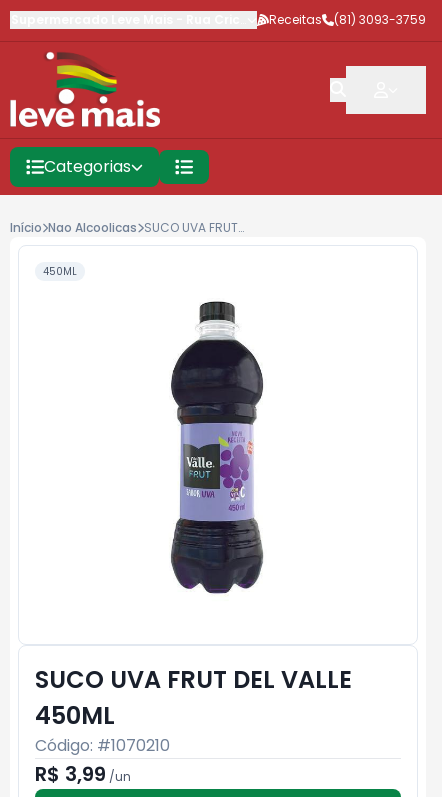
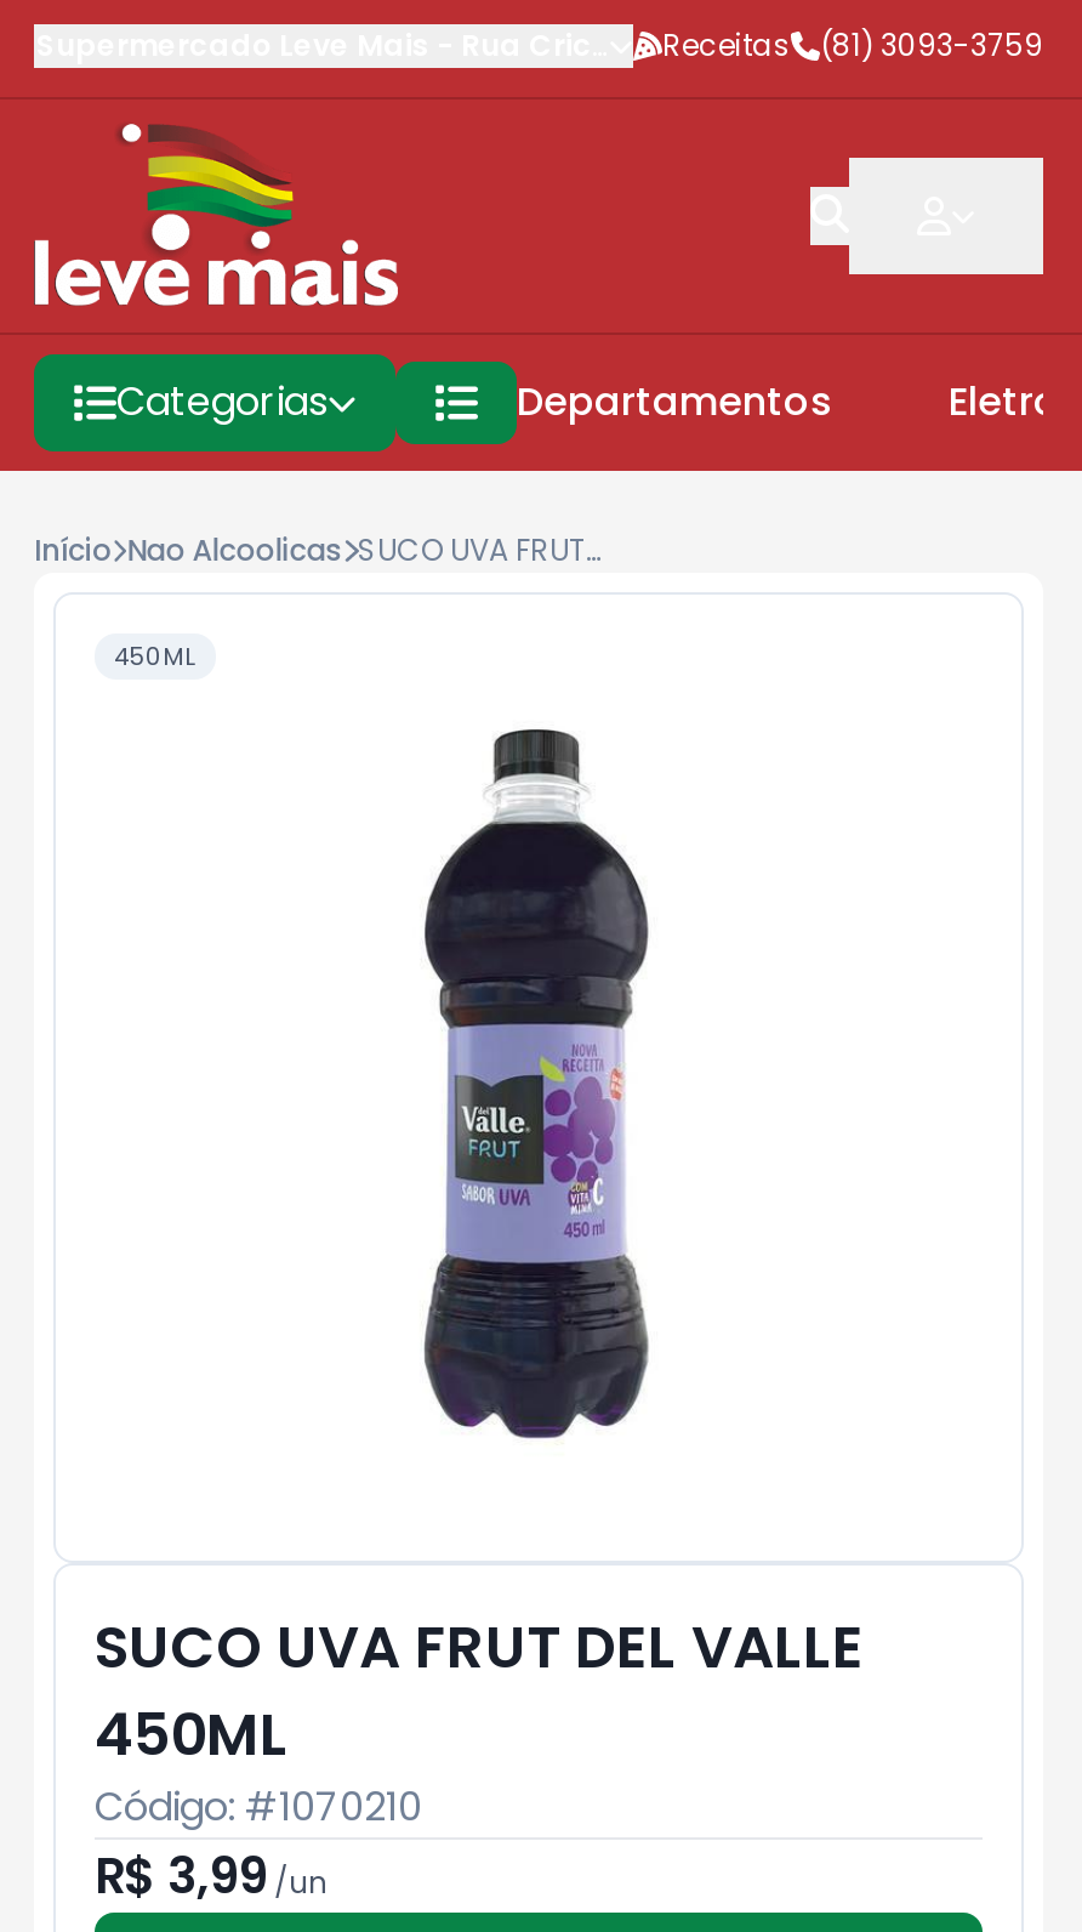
none -> [517,374,1060,430] Departamentos | Eletro

